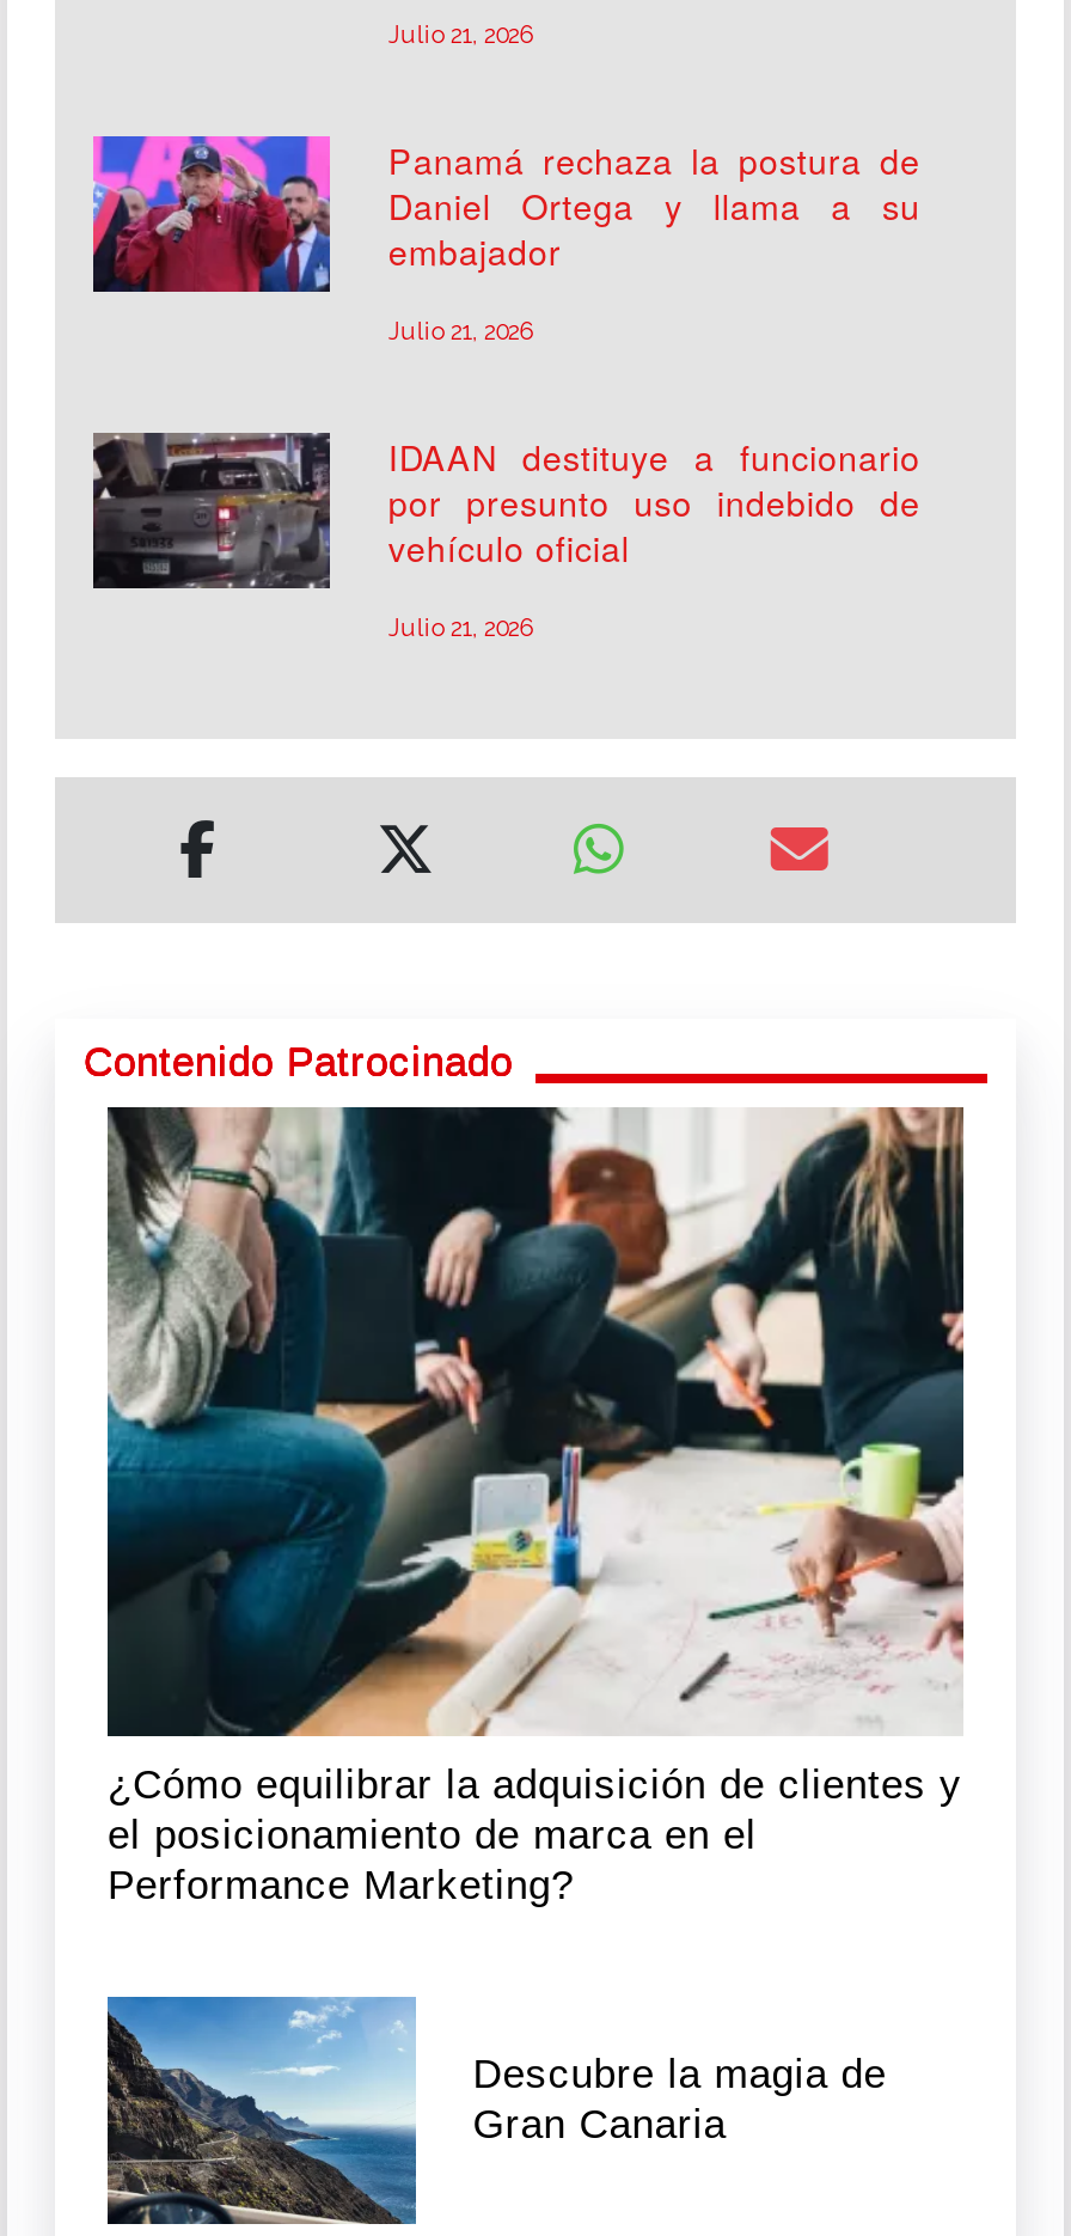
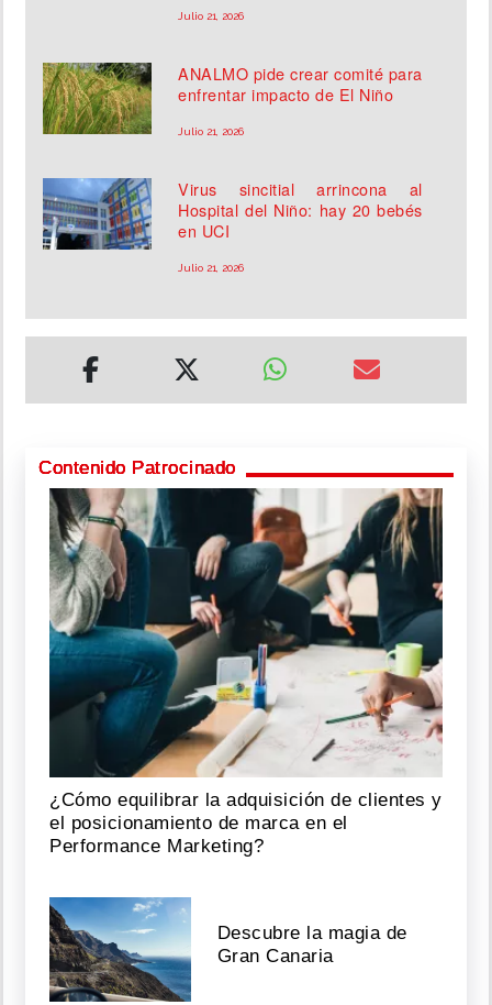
[91,134,920,294] [image] | Panamá rechaza la postura de | Daniel Ortega y llama a su | embajador -> [42,62,423,135] [image] | ANALMO pide crear comité para | enfrentar impacto de El Niño
[91,430,920,591] [image] | IDAAN destituye a funcionario | por presunto uso indebido de | vehículo oficial -> [42,177,423,251] [image] | Virus sincitial arrincona al | Hospital del Niño: hay 20 bebés | en UCI

